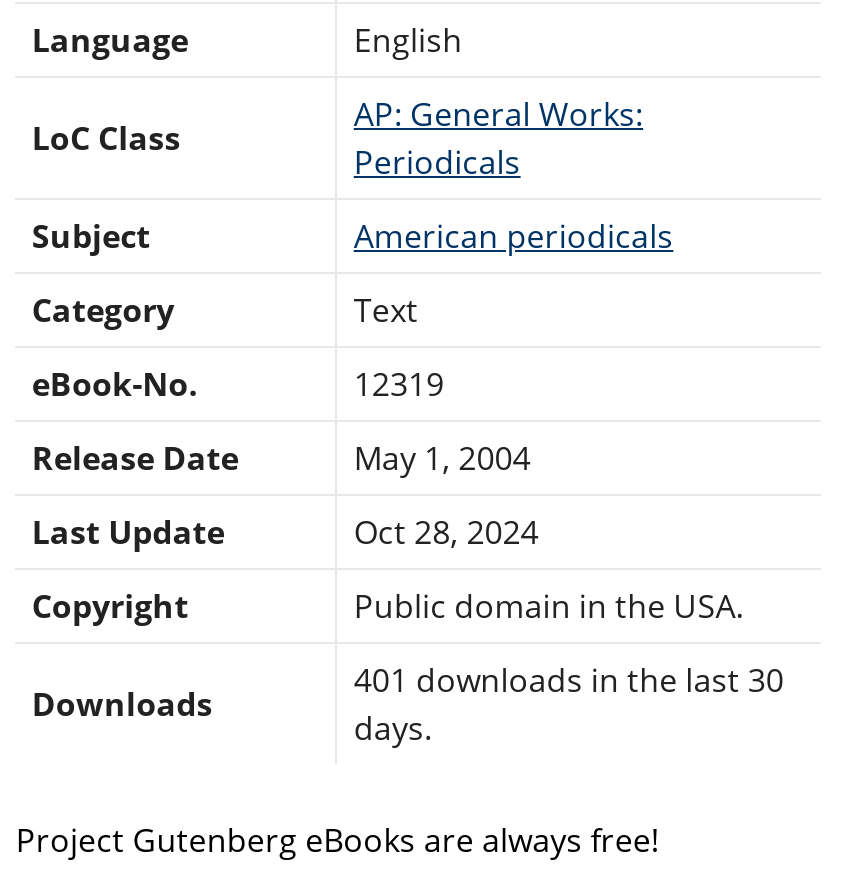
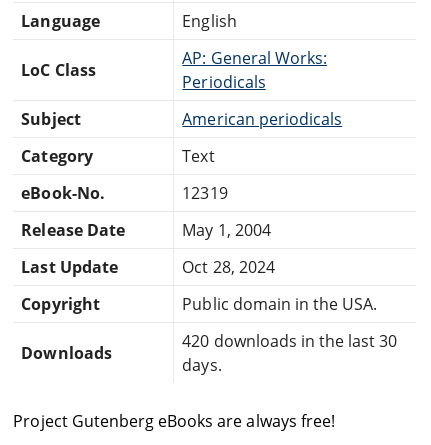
[354,657,784,701] 401 downloads in the last 30 -> [182,330,397,352] 420 downloads in the last 30

